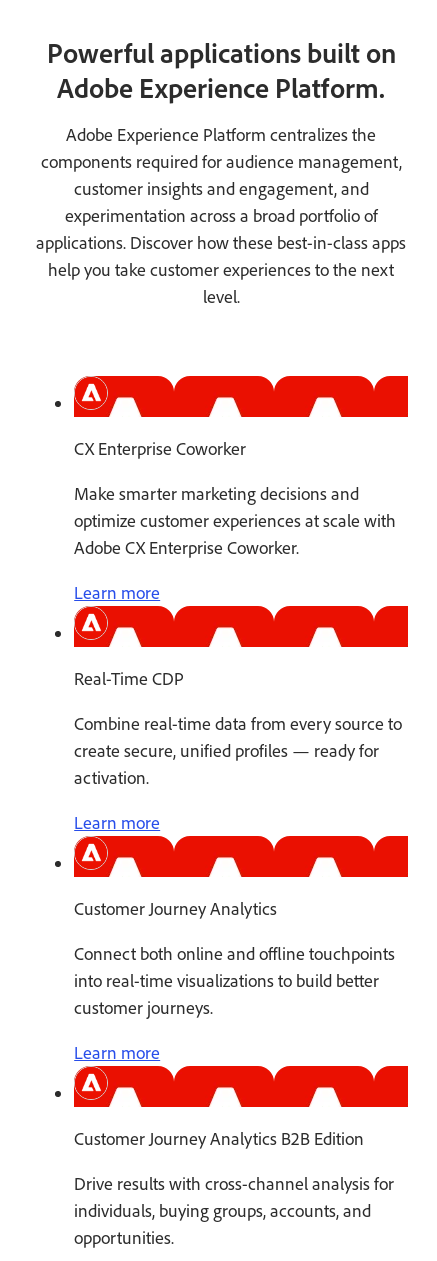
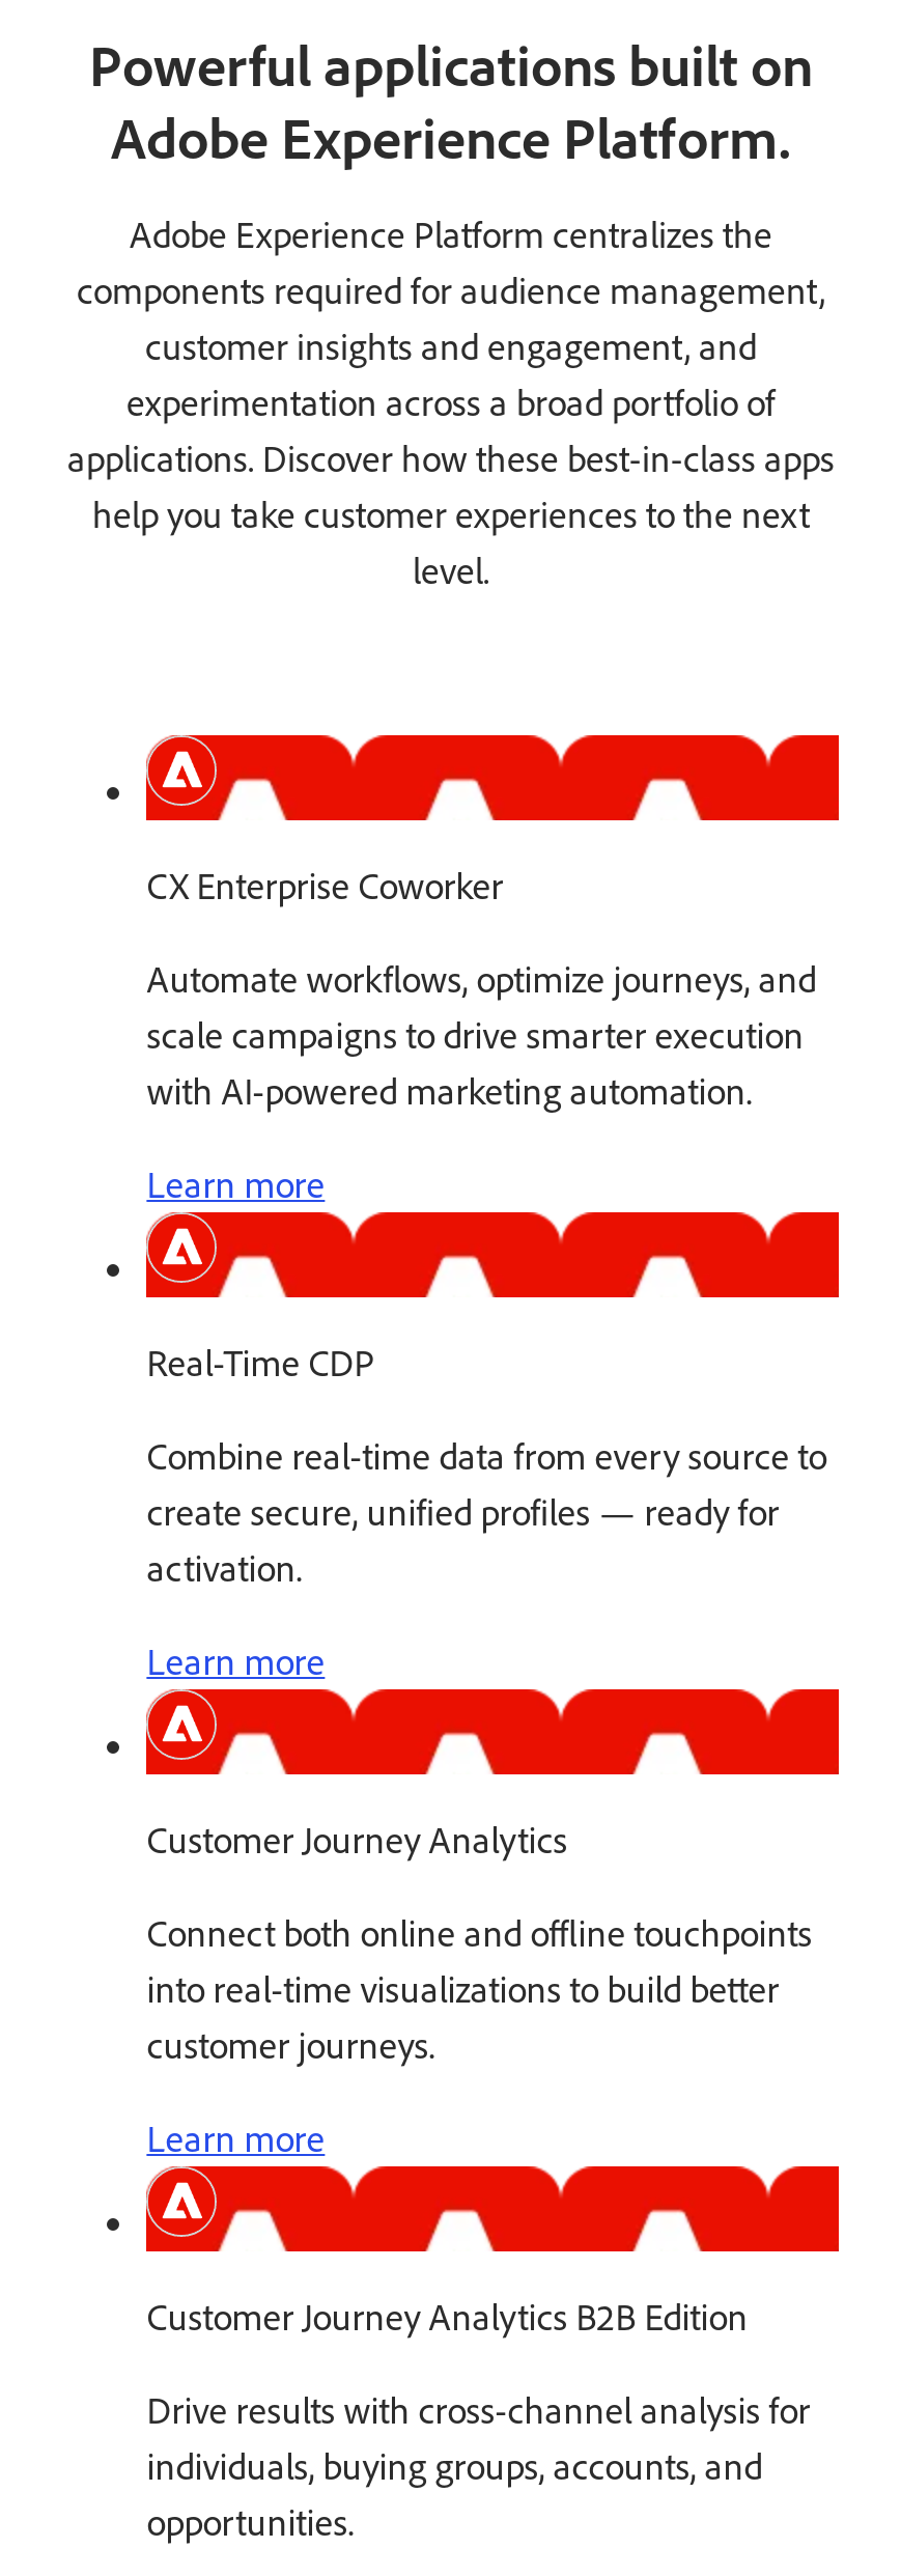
[74,482,396,558] Make smarter marketing decisions and | optimize customer experiences at scale with | Adobe CX Enterprise Coworker. -> [147,956,816,1114] Automate workflows, optimize journeys, and | scale campaigns to drive smarter execution | with AI-powered marketing automation.

